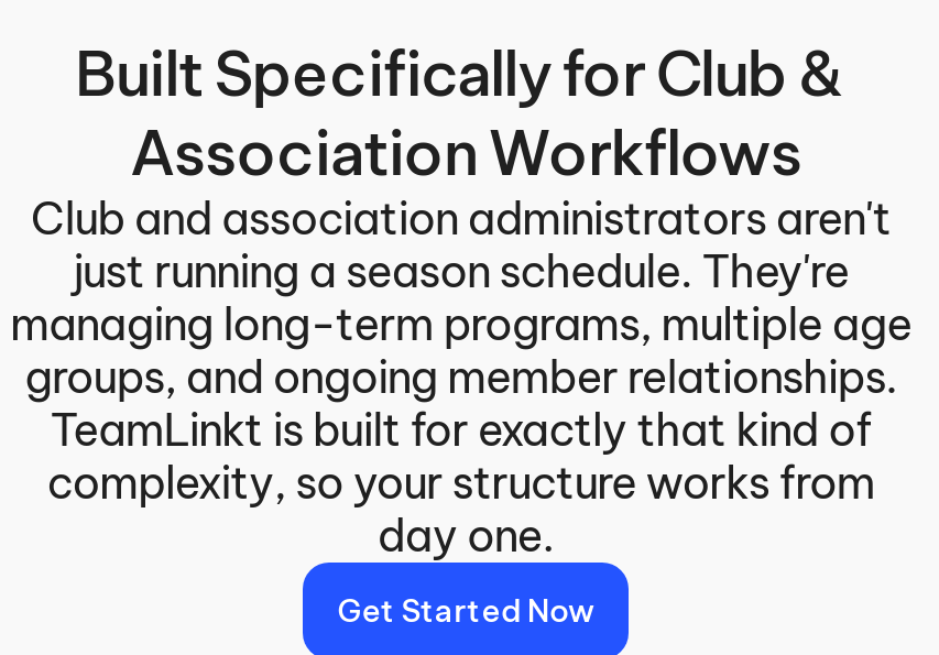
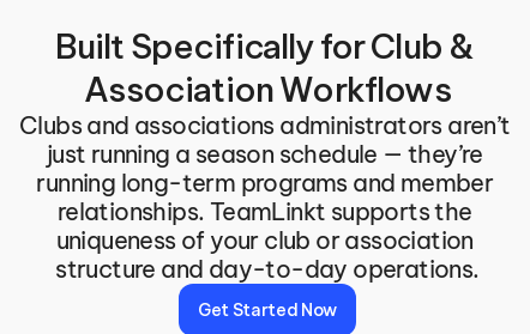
[10,190,911,563] Club and association administrators aren't | just running a season schedule. They're | managing long-term programs, multiple age | groups, and ongoing member relationships. | TeamLinkt is built for exactly that kind of | complexity, so your structure works from | day one. -> [19,110,510,284] Clubs and associations administrators aren’t | just running a season schedule — they’re | running long-term programs and member | relationships. TeamLinkt supports the | uniqueness of your club or association | structure and day-to-day operations.

